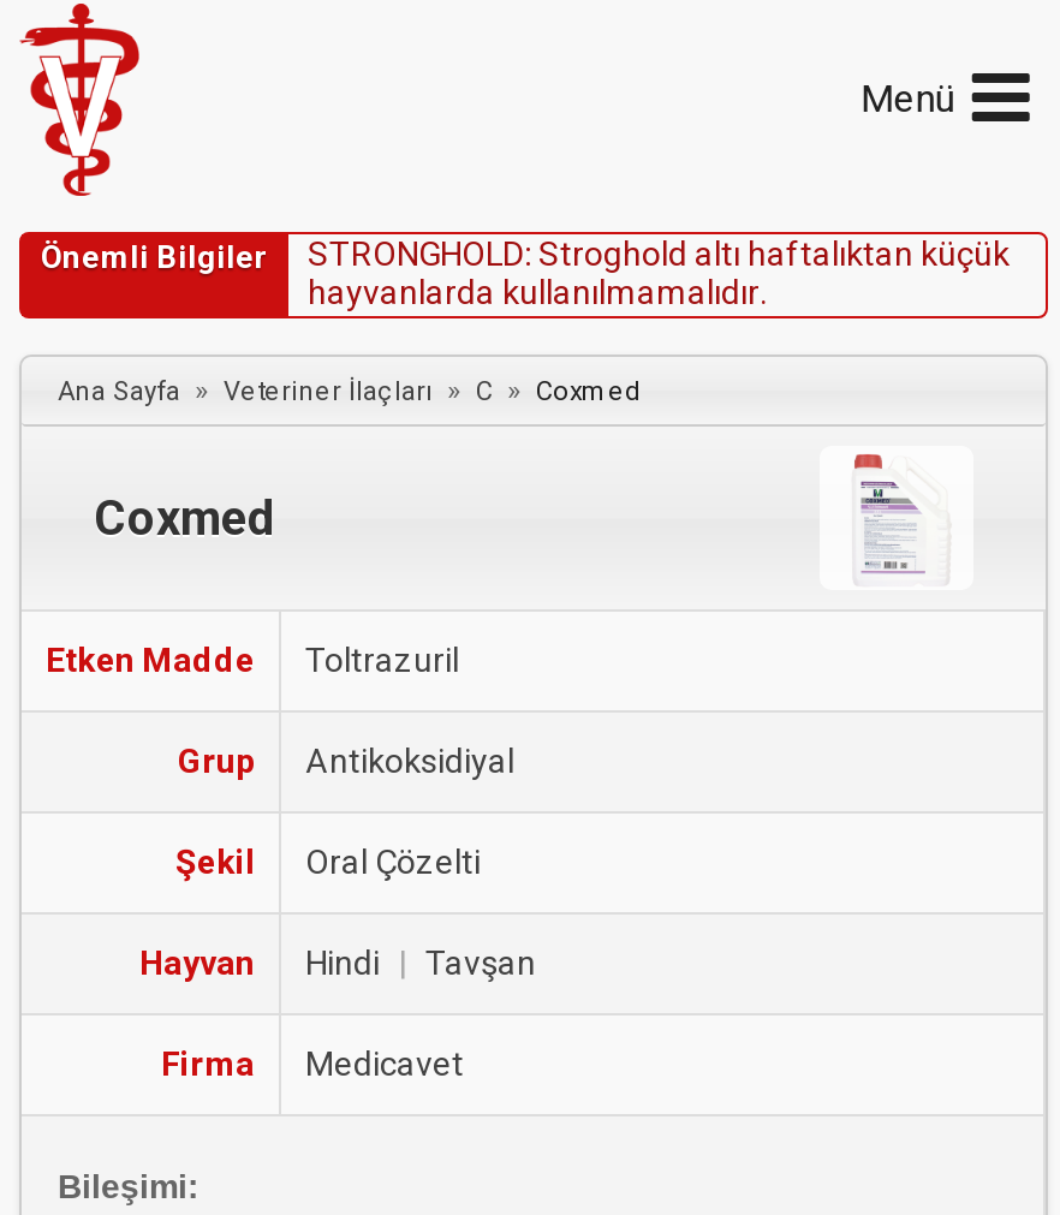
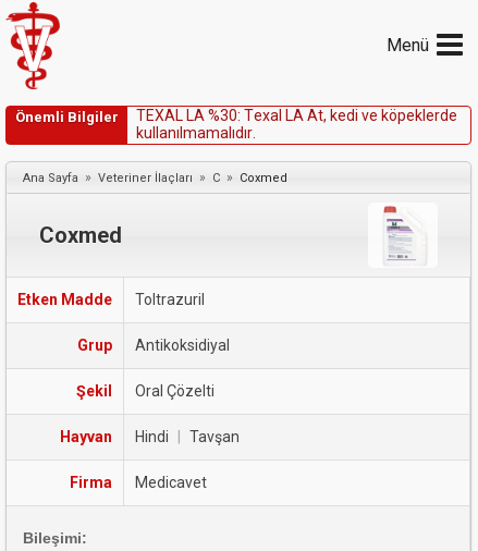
[308,234,1010,311] STRONGHOLD: Stroghold altı haftalıktan küçük | hayvanlarda kullanılmamalıdır. -> [136,107,457,142] TEXAL LA %30: Texal LA At, kedi ve köpeklerde | kullanılmamalıdır.

